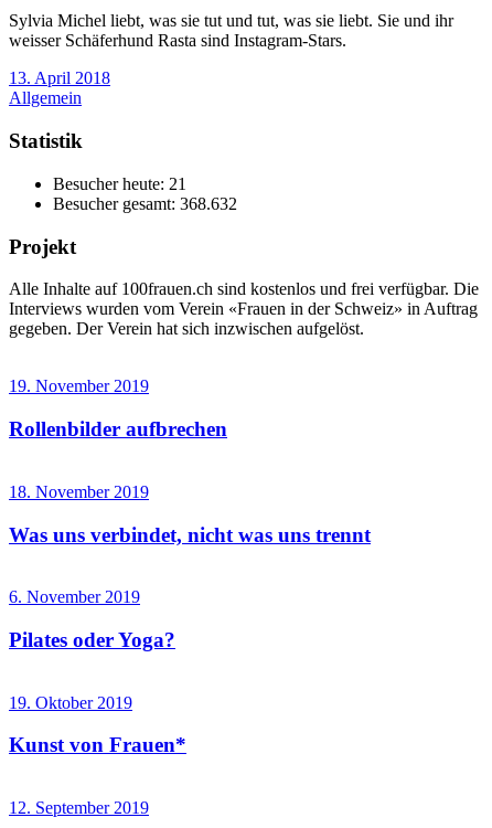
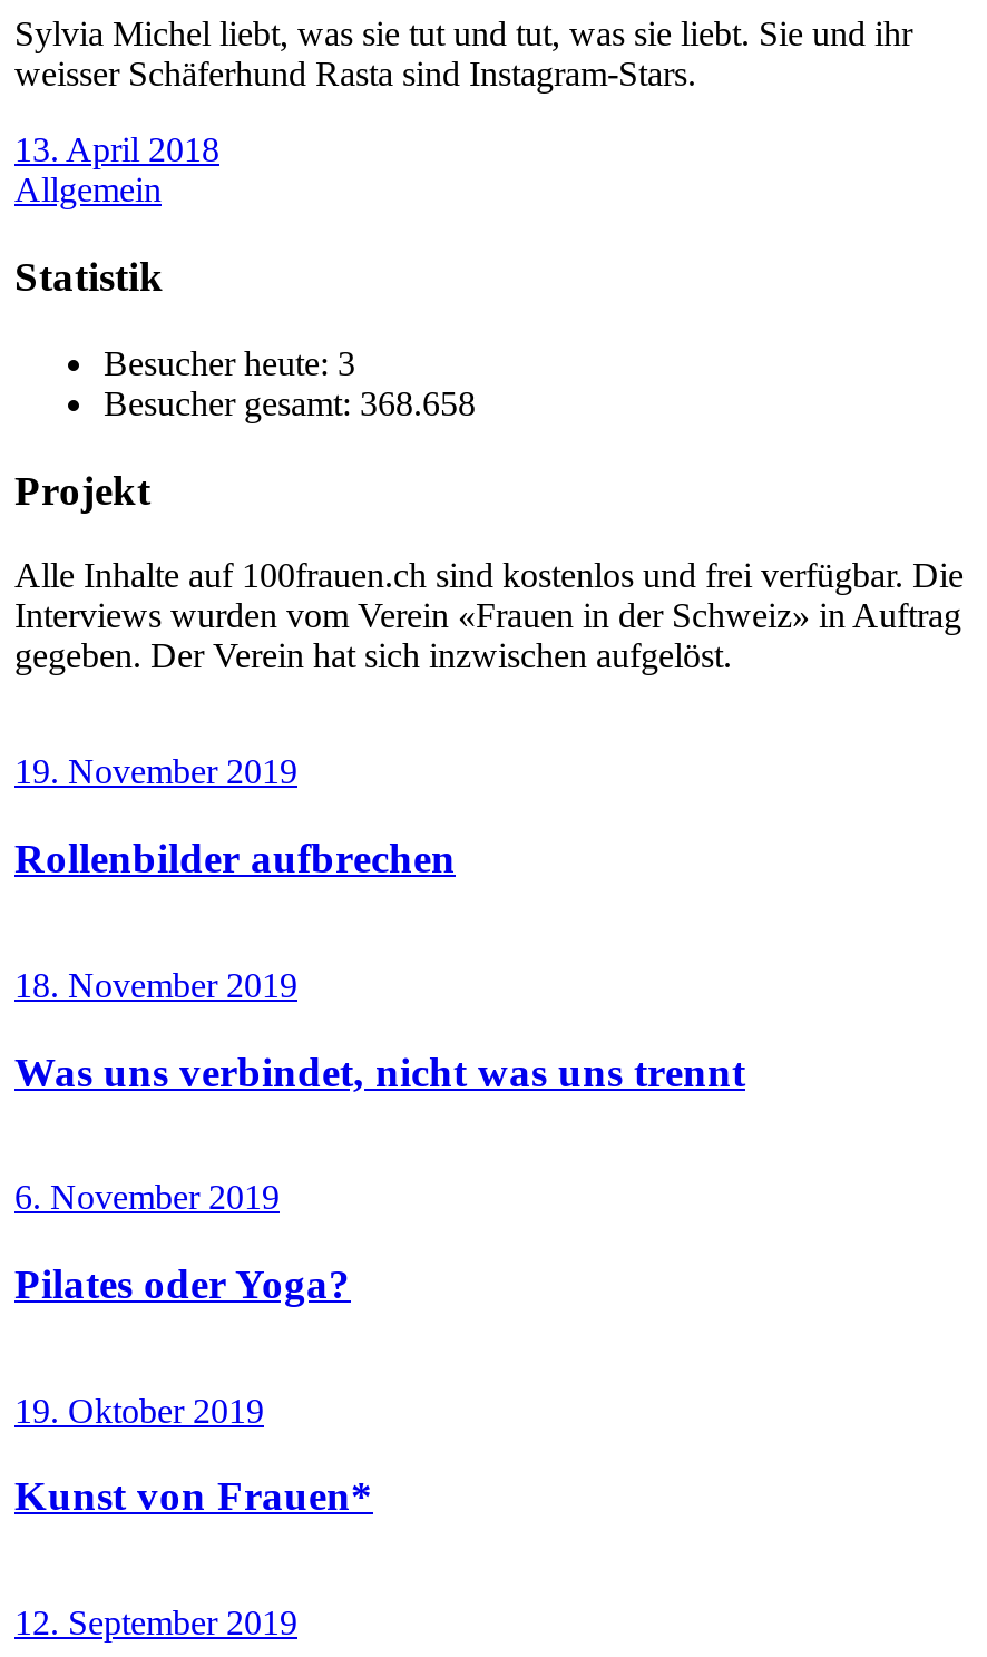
[53,174,186,193] Besucher heute: 21 -> [104,344,355,382] Besucher heute: 3
[53,194,237,213] Besucher gesamt: 368.632 -> [104,384,476,422] Besucher gesamt: 368.658

